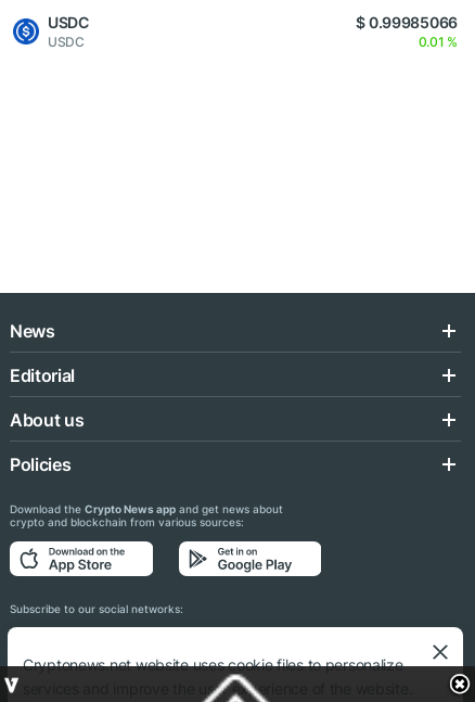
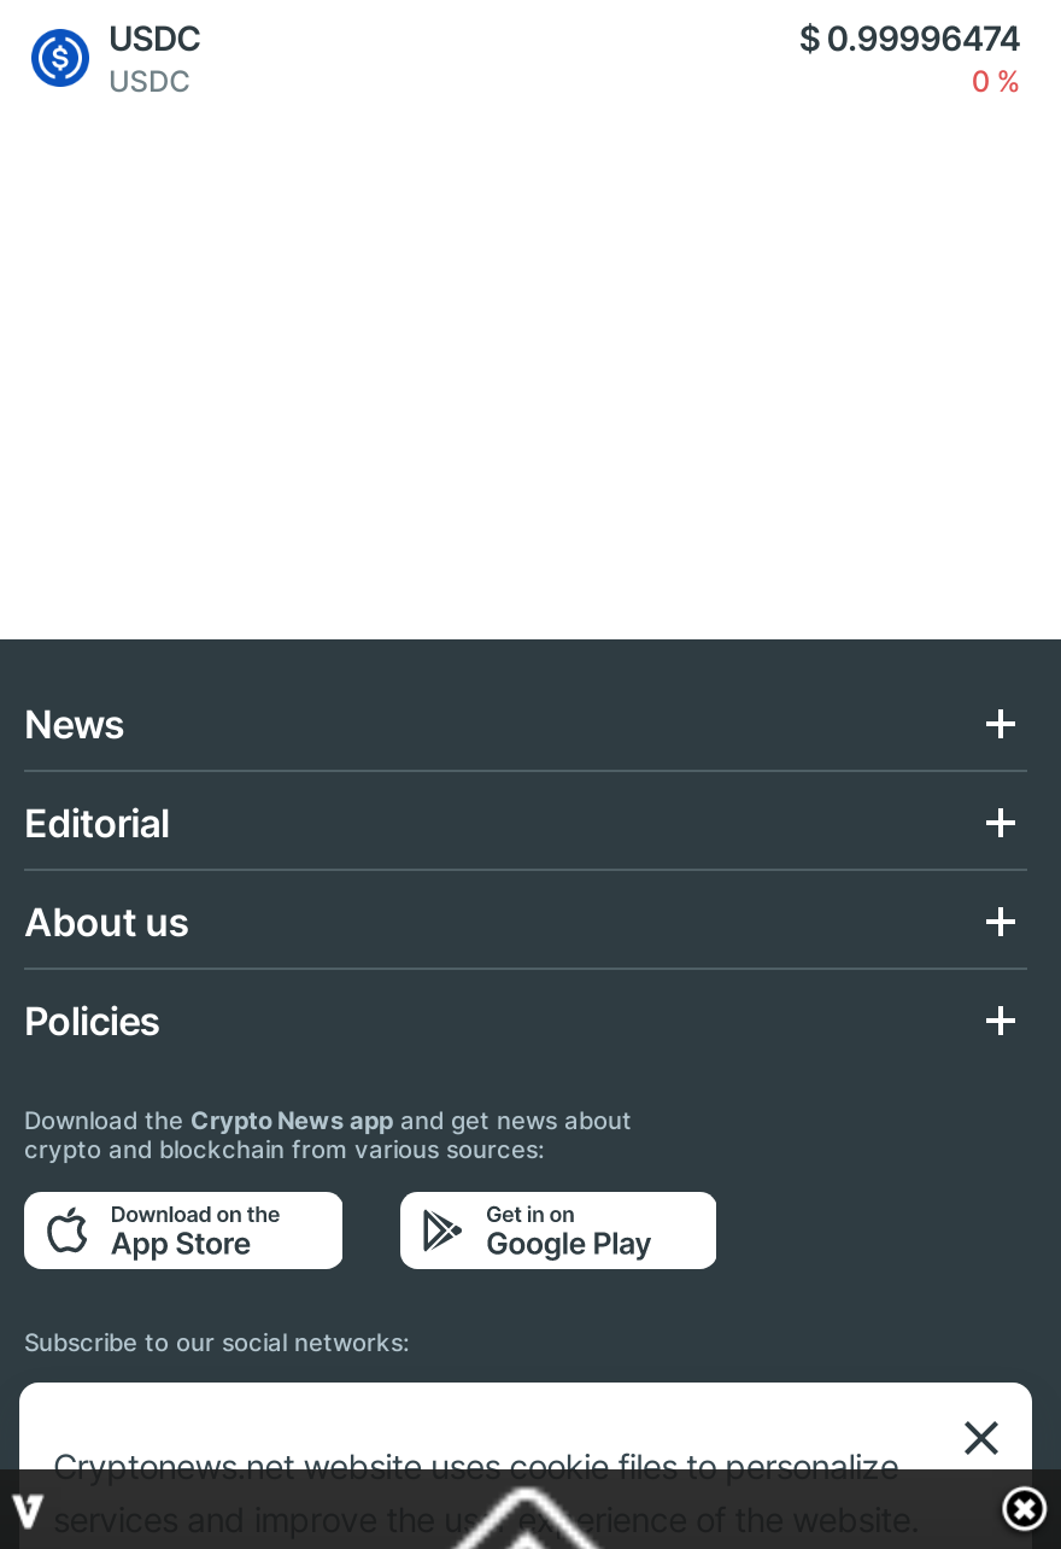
[356,13,458,32] $ 0.99985066 -> [799,17,1020,58] $ 0.99996474
[418,34,458,50] 0.01 % -> [971,63,1020,99] 0 %

